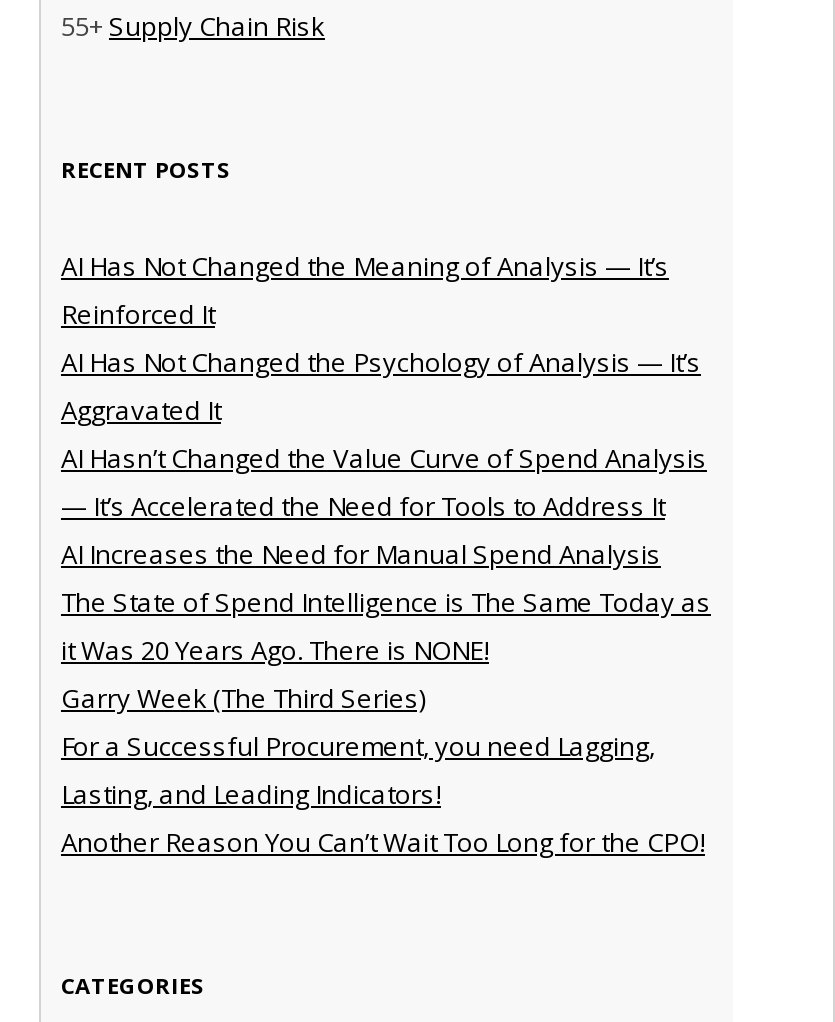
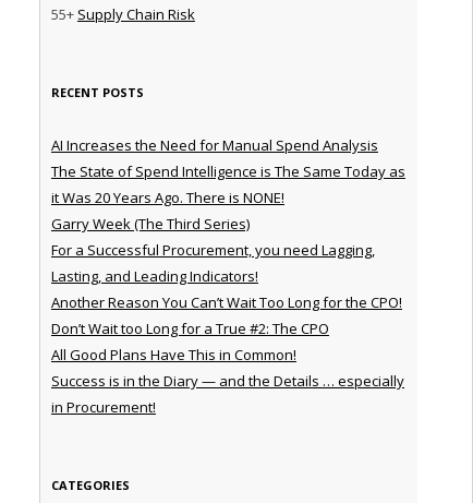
[61,247,707,523] AI Has Not Changed the Meaning of Analysis — It’s | Reinforced It | AI Has Not Changed the Psychology of Analysis — It’s | Aggravated It | AI Hasn’t Changed the Value Curve of Spend Analysis | — It’s Accelerated the Need for Tools to Address It -> none
moved [61,535,711,859] -> [51,135,405,312]: AI Increases the Need for Manual Spend Analysis | The State of Spend Intelligence is The Same Today as | it Was 20 Years Ago. There is NONE! | Garry Week (The Third Series) | For a Successful Procurement, you need Lagging, | Lasting, and Leading Indicators! | Another Reason You Can’t Wait Too Long for the CPO!
none -> [51,318,404,416] Don’t Wait too Long for a True #2: The CPO | All Good Plans Have This in Common! | Success is in the Diary — and the Details … especially | in Procurement!

